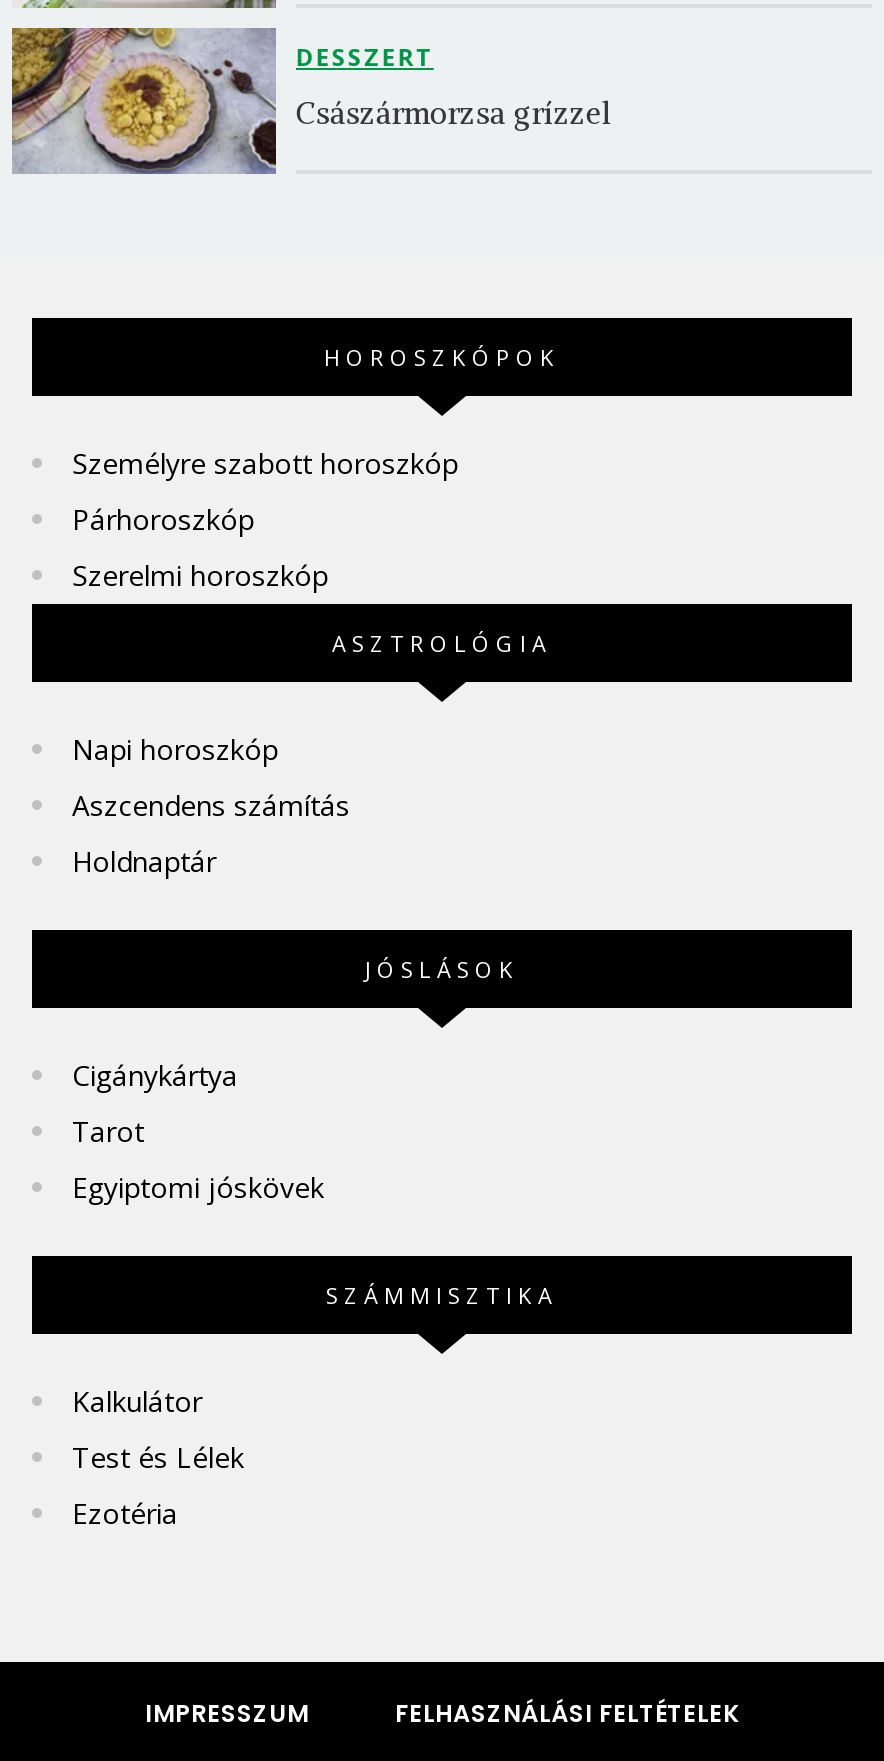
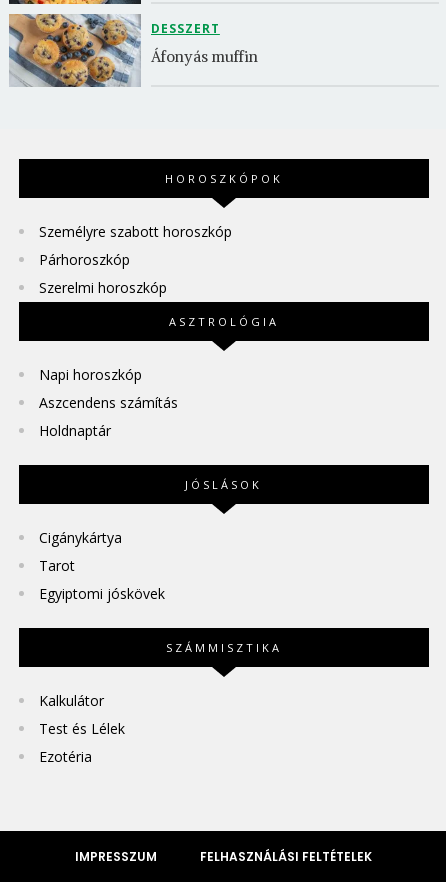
[10,26,610,174] [image] | Császármorzsa grízzel -> [9,14,258,87] [image] | Áfonyás muffin

